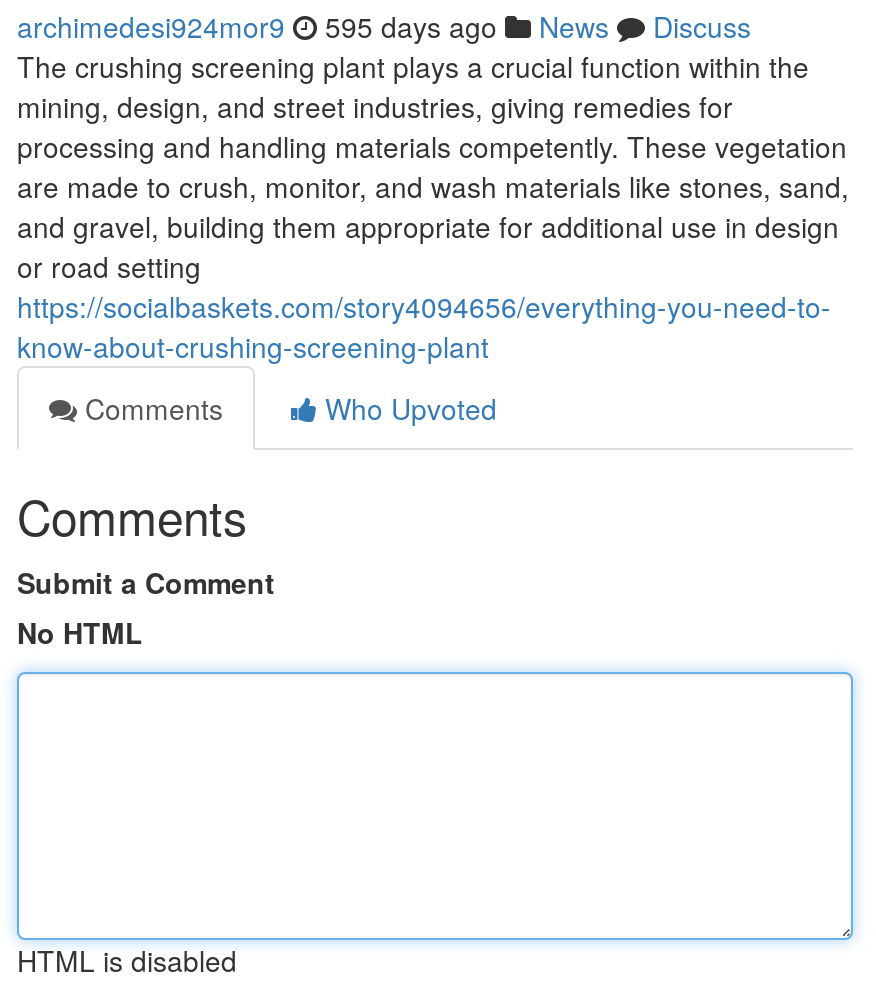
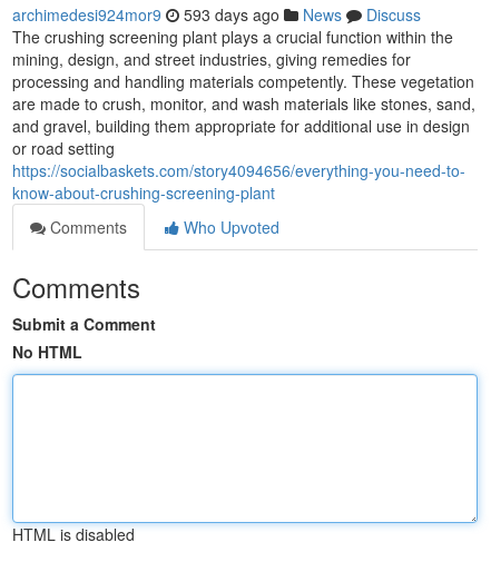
[17,6,751,46] archimedesi924mor9 595 days ago News Discuss -> [12,3,421,26] archimedesi924mor9 593 days ago News Discuss

